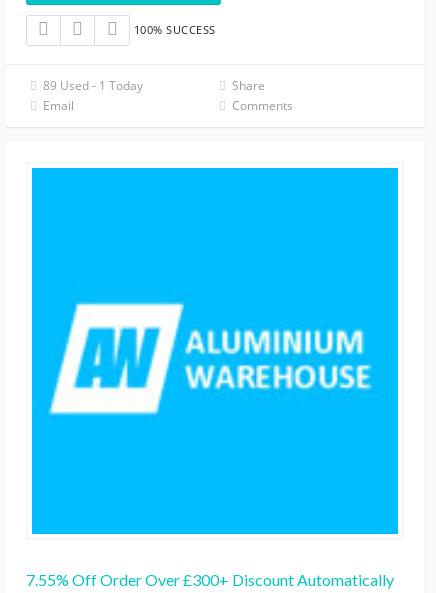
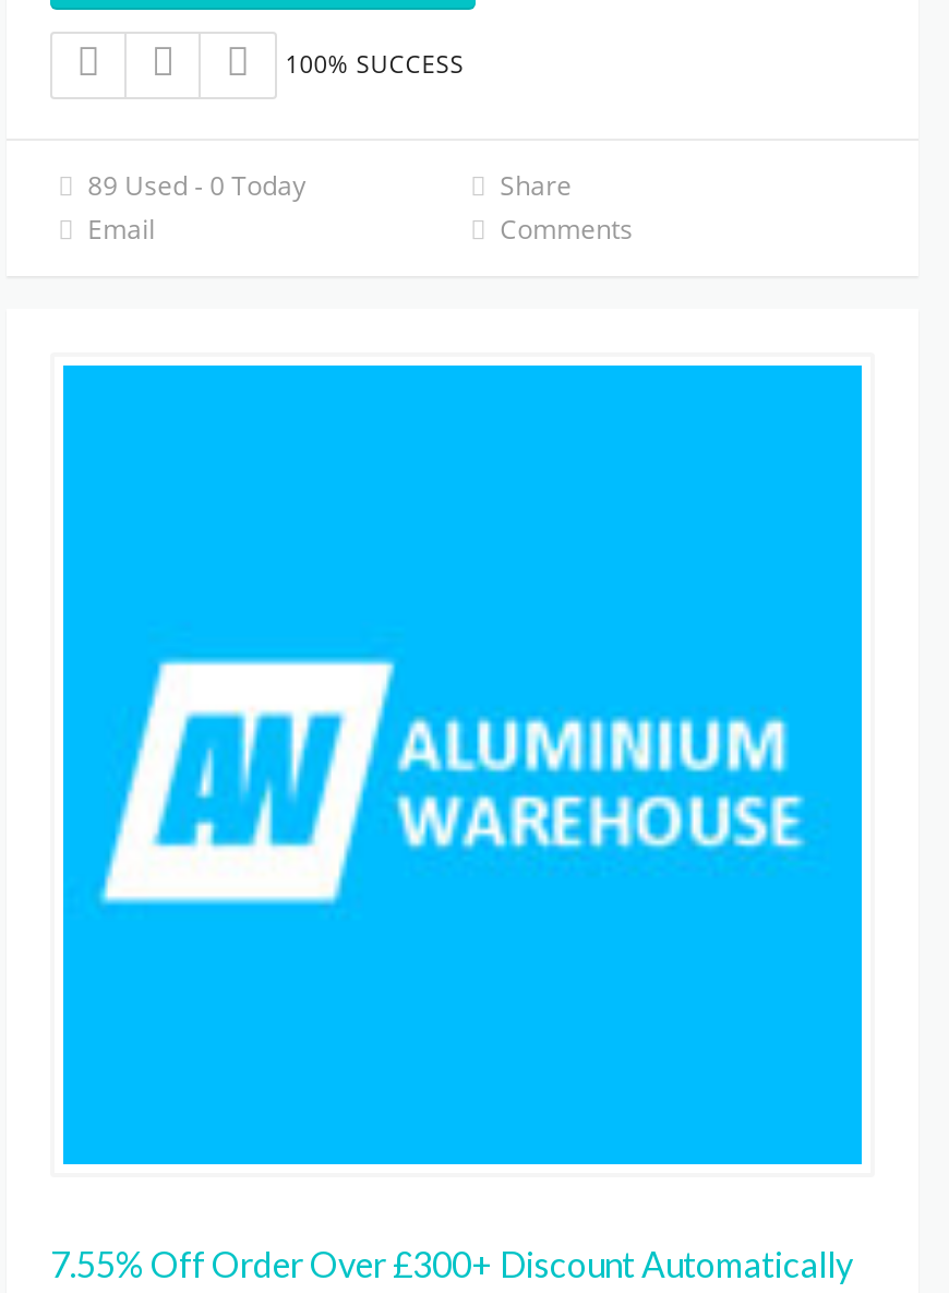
[40,77,143,94] 89 Used - 1 Today -> [81,167,306,204] 89 Used - 0 Today

